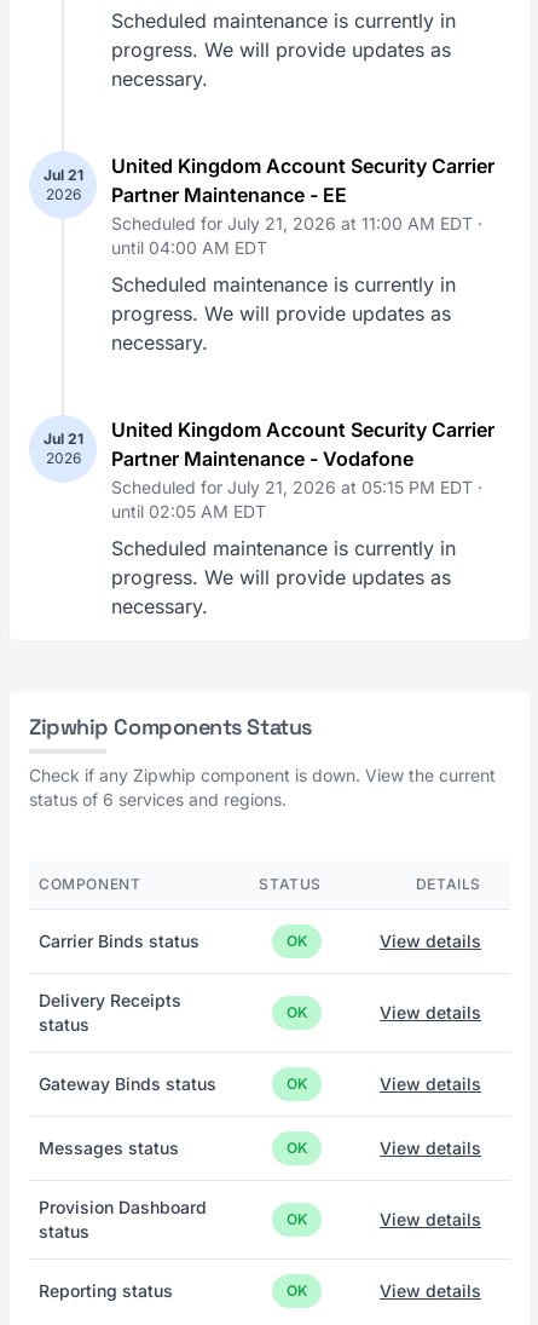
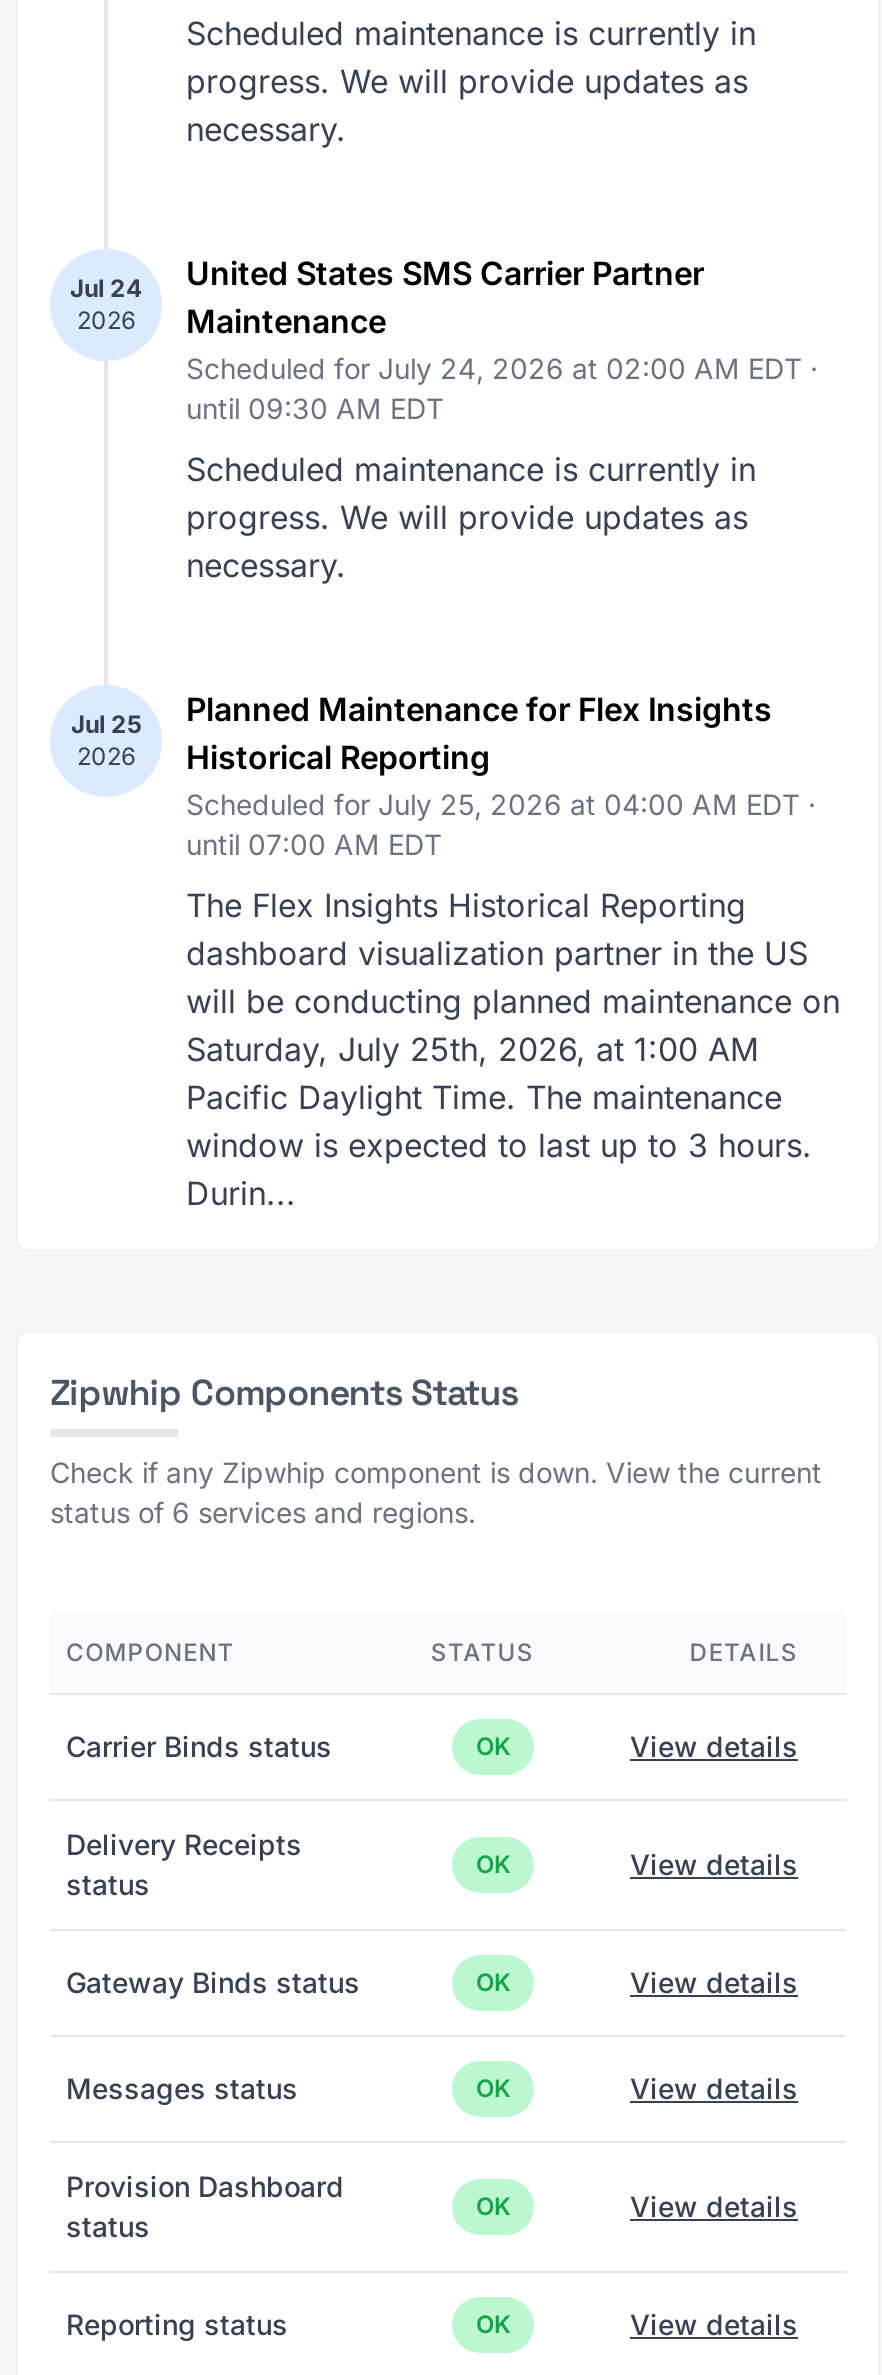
[111,154,494,258] United Kingdom Account Security Carrier | Partner Maintenance - EE | Scheduled for July 21, 2026 at 11:00 AM EDT · | until 04:00 AM EDT -> [186,253,818,425] United States SMS Carrier Partner | Maintenance | Scheduled for July 24, 2026 at 02:00 AM EDT · | until 09:30 AM EDT
[43,166,83,184] Jul 21 -> [70,273,142,303] Jul 24
[111,417,494,522] United Kingdom Account Security Carrier | Partner Maintenance - Vodafone | Scheduled for July 21, 2026 at 05:15 PM EDT · | until 02:05 AM EDT -> [186,689,816,861] Planned Maintenance for Flex Insights | Historical Reporting | Scheduled for July 25, 2026 at 04:00 AM EDT · | until 07:00 AM EDT
[43,430,83,448] Jul 21 -> [71,709,141,739] Jul 25
[111,536,456,618] Scheduled maintenance is currently in | progress. We will provide updates as | necessary. -> [186,885,840,1213] The Flex Insights Historical Reporting | dashboard visualization partner in the US | will be conducting planned maintenance on | Saturday, July 25th, 2026, at 1:00 AM | Pacific Daylight Time. The maintenance | window is expected to last up to 3 hours. | Durin...

